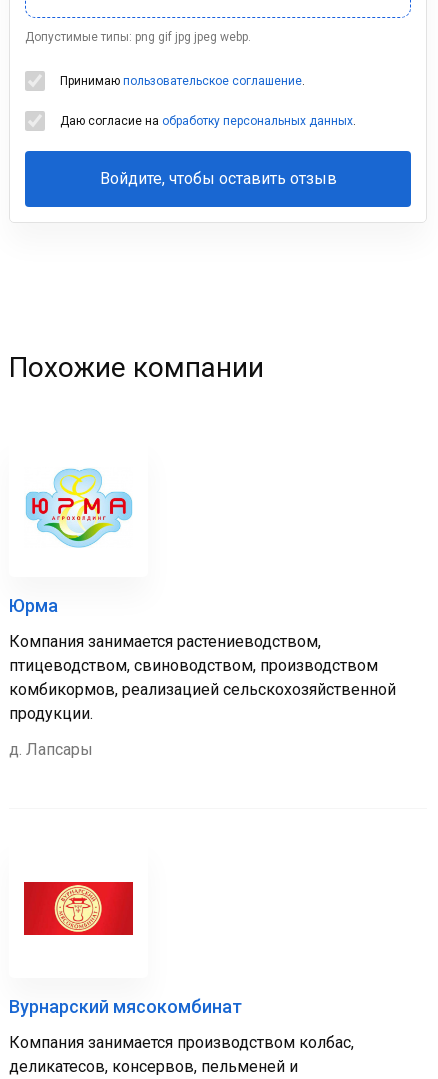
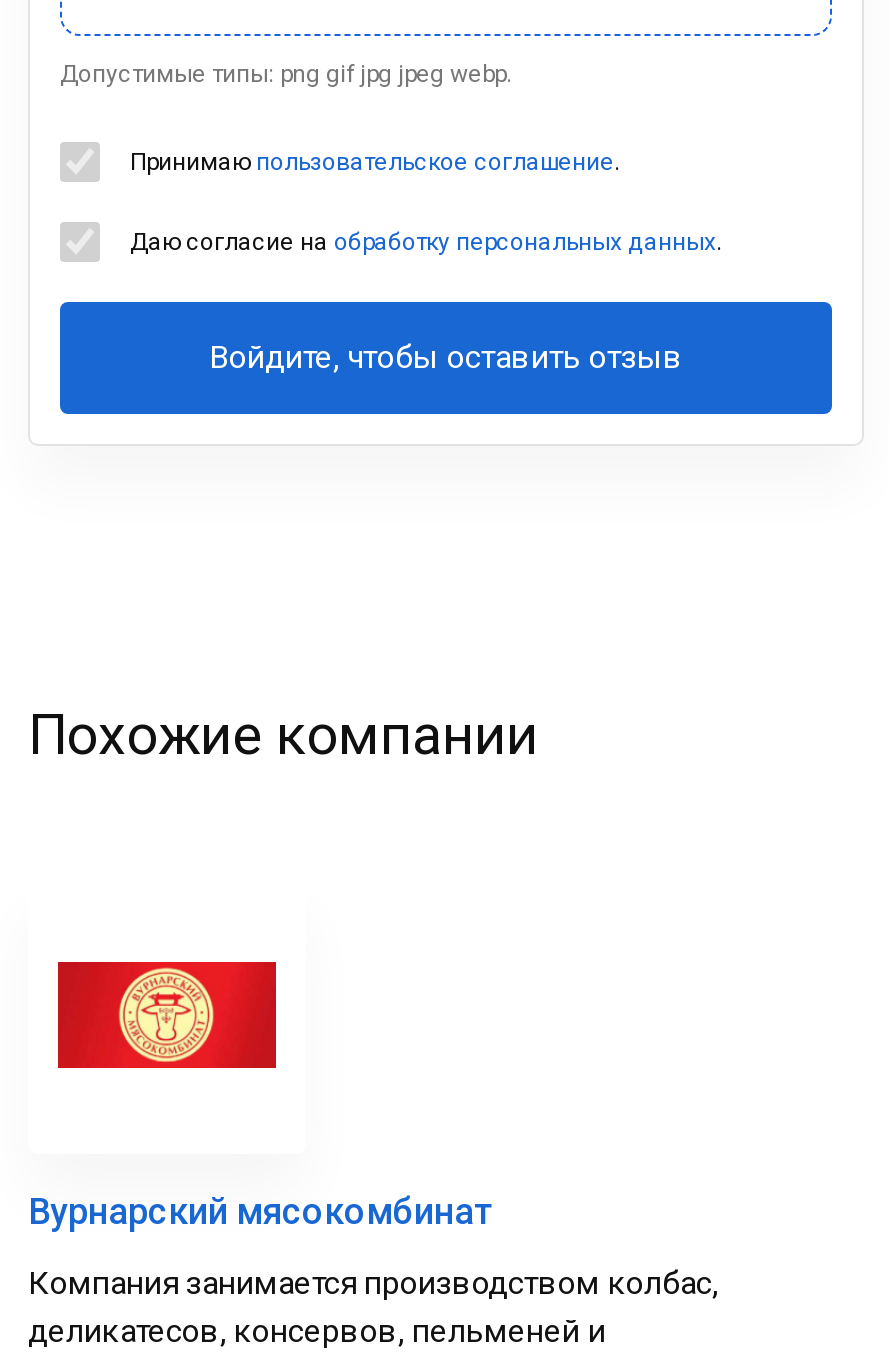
[25,468,133,548] [image] -> none
[9,595,396,759] Юрма | Компания занимается растениеводством, | птицеводством, свиноводством, производством | комбикормов, реализацией сельскохозяйственной | продукции. | д. Лапсары -> none

